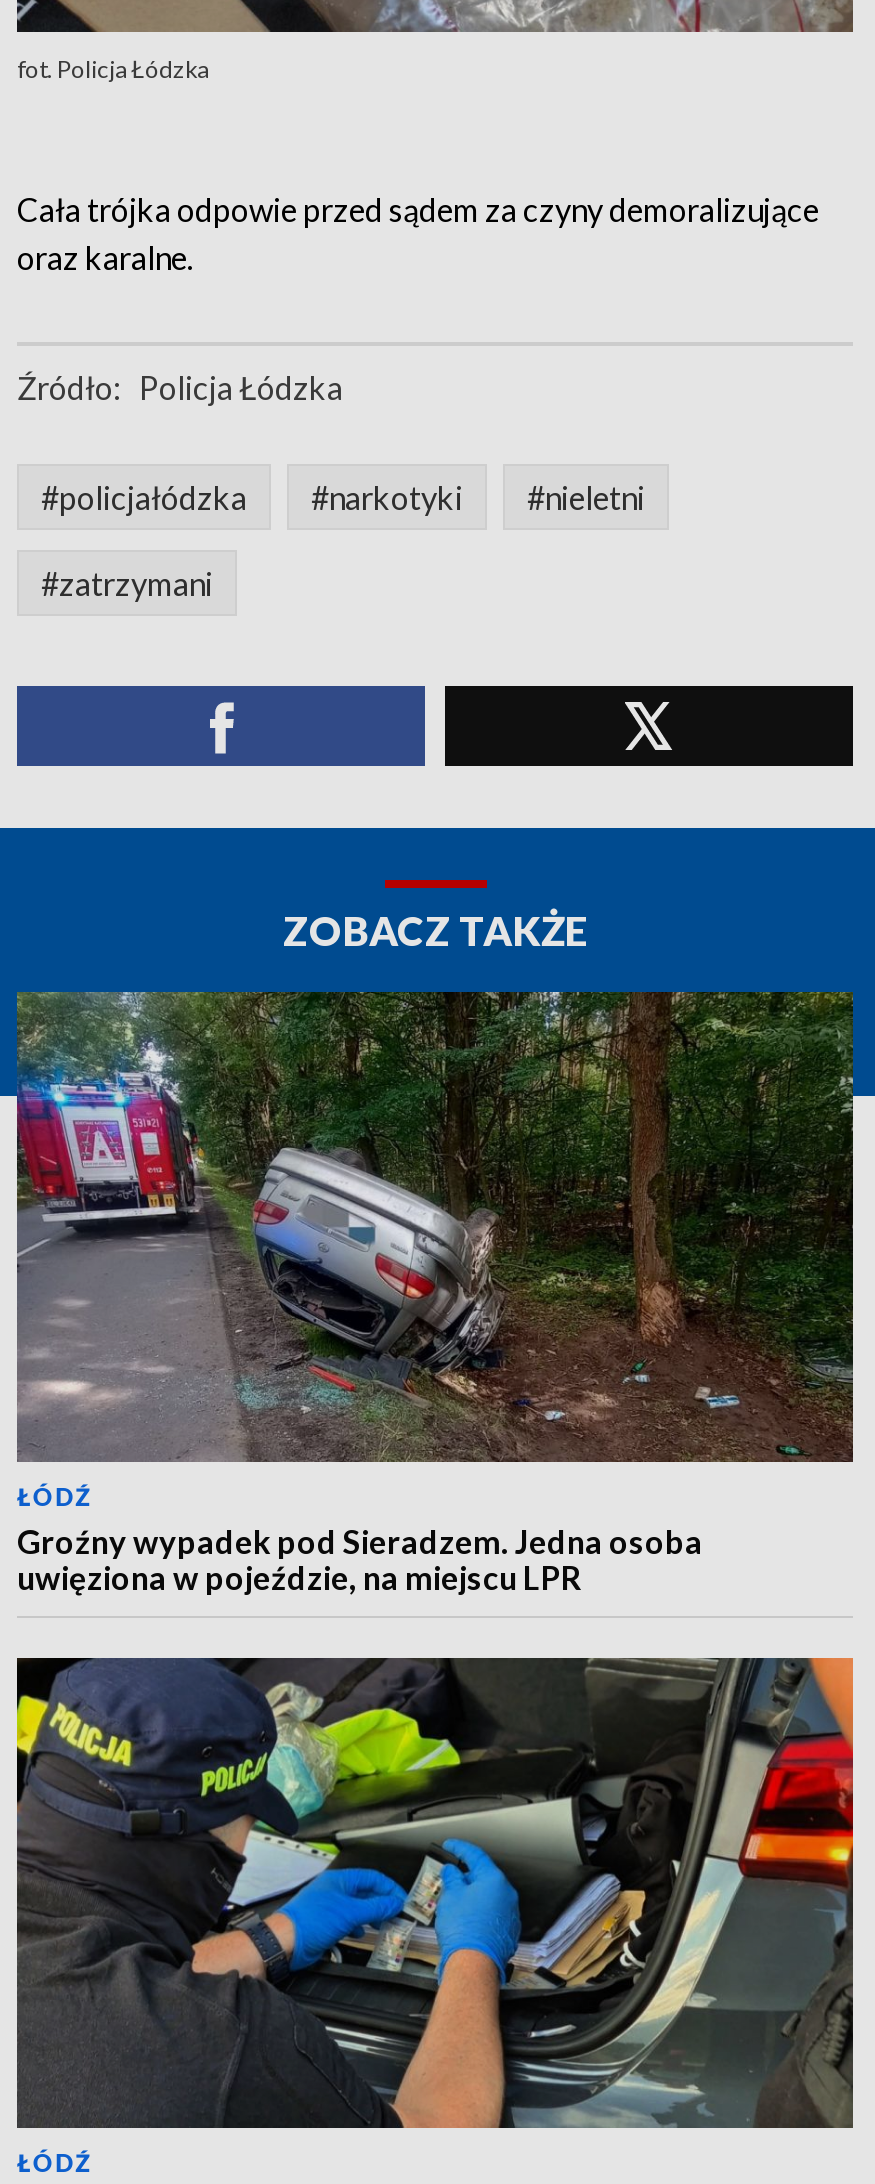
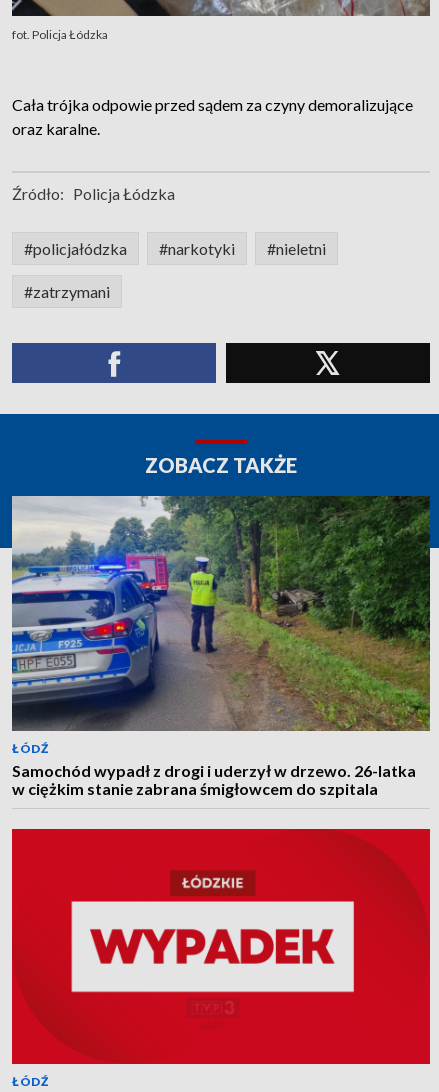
[15,990,855,1596] [image] | Groźny wypadek pod Sieradzem. Jedna osoba | uwięziona w pojeździe, na miejscu LPR -> [11,495,431,798] [image] | Samochód wypadł z drogi i uderzył w drzewo. 26-latka | w ciężkim stanie zabrana śmigłowcem do szpitala
[15,1656,855,2130] [image] -> [11,828,431,1065] [image]

